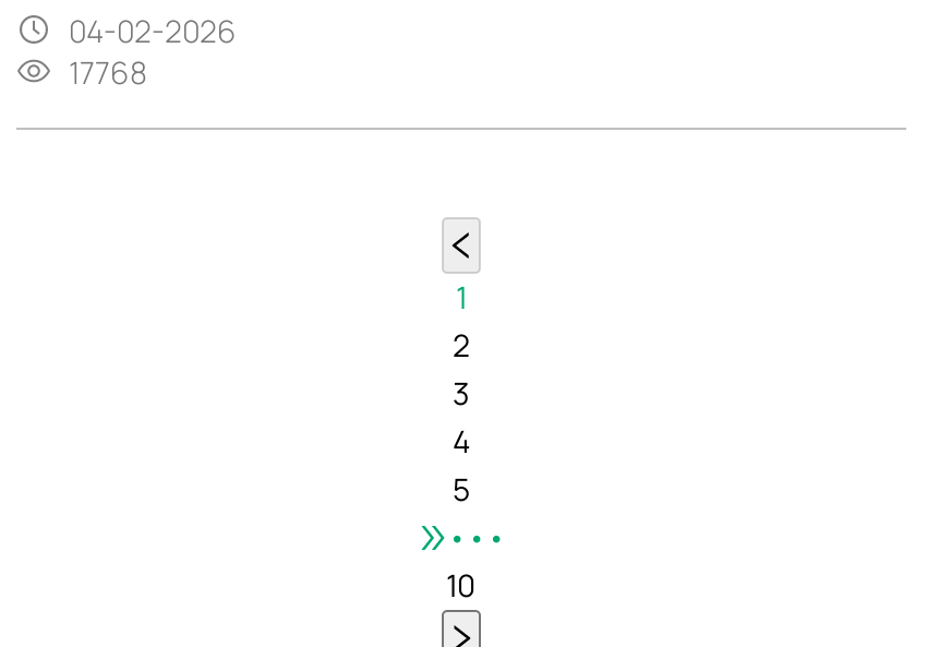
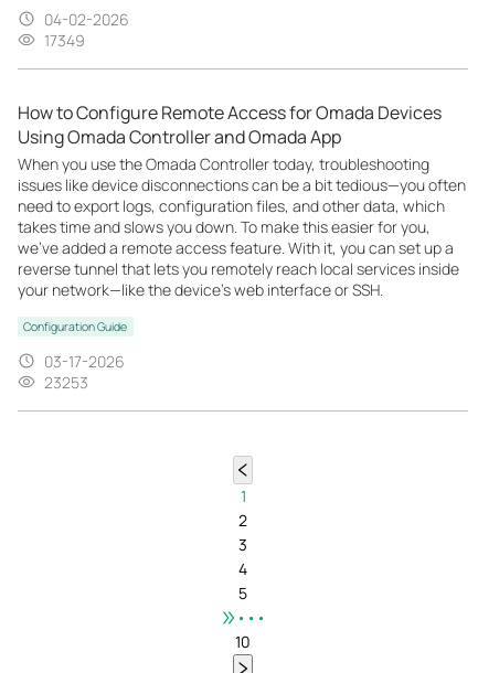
[69,51,147,92] 17768 -> [18,30,466,393] 17349 | How to Configure Remote Access for Omada Devices | Using Omada Controller and Omada App | When you use the Omada Controller today, troubleshooting | issues like device disconnections can be a bit tedious—you often | need to export logs, configuration files, and other data, which | takes time and slows you down. To make this easier for you, | we’ve added a remote access feature. With it, you can set up a | reverse tunnel that lets you remotely reach local services inside | your network—like the device’s web interface or SSH. | Configuration Guide | 03-17-2026 | 23253

